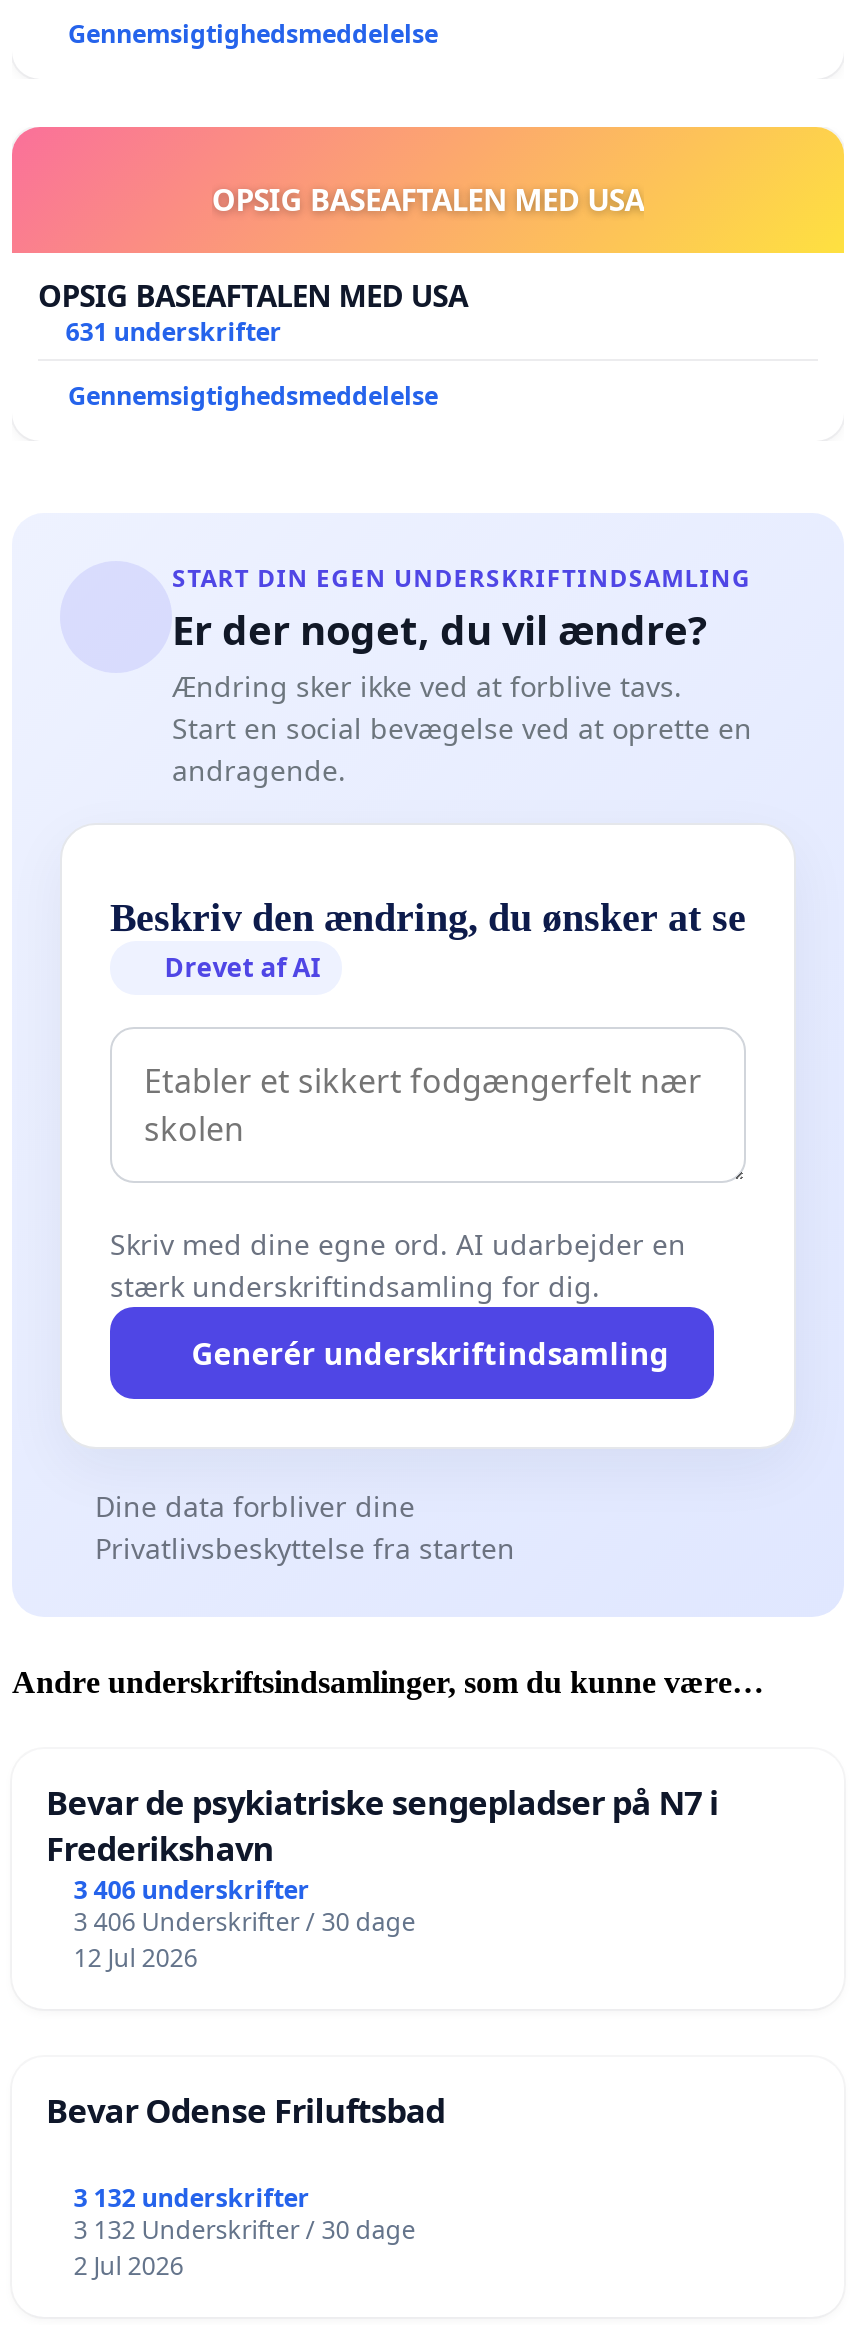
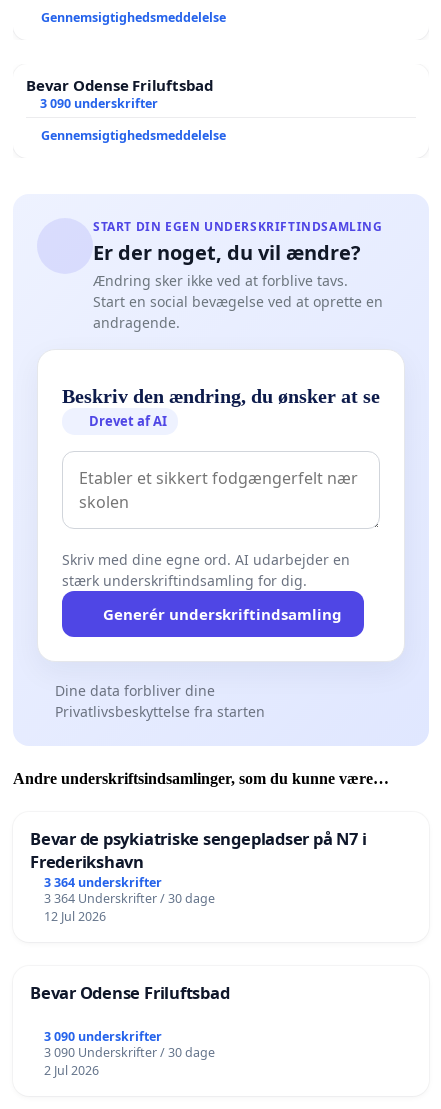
[38,180,644,350] OPSIG BASEAFTALEN MED USA | OPSIG BASEAFTALEN MED USA | 631 underskrifter -> [26,75,214,112] Bevar Odense Friluftsbad | 3 090 underskrifter
[74,1872,310,1906] 3 406 underskrifter -> [44,874,162,891] 3 364 underskrifter
[74,1904,416,1938] 3 406 Underskrifter / 30 dage -> [44,890,215,907] 3 364 Underskrifter / 30 dage
[74,2180,310,2214] 3 132 underskrifter -> [44,1027,162,1044] 3 090 underskrifter
[74,2212,416,2246] 3 132 Underskrifter / 30 dage -> [44,1043,215,1060] 3 090 Underskrifter / 30 dage

